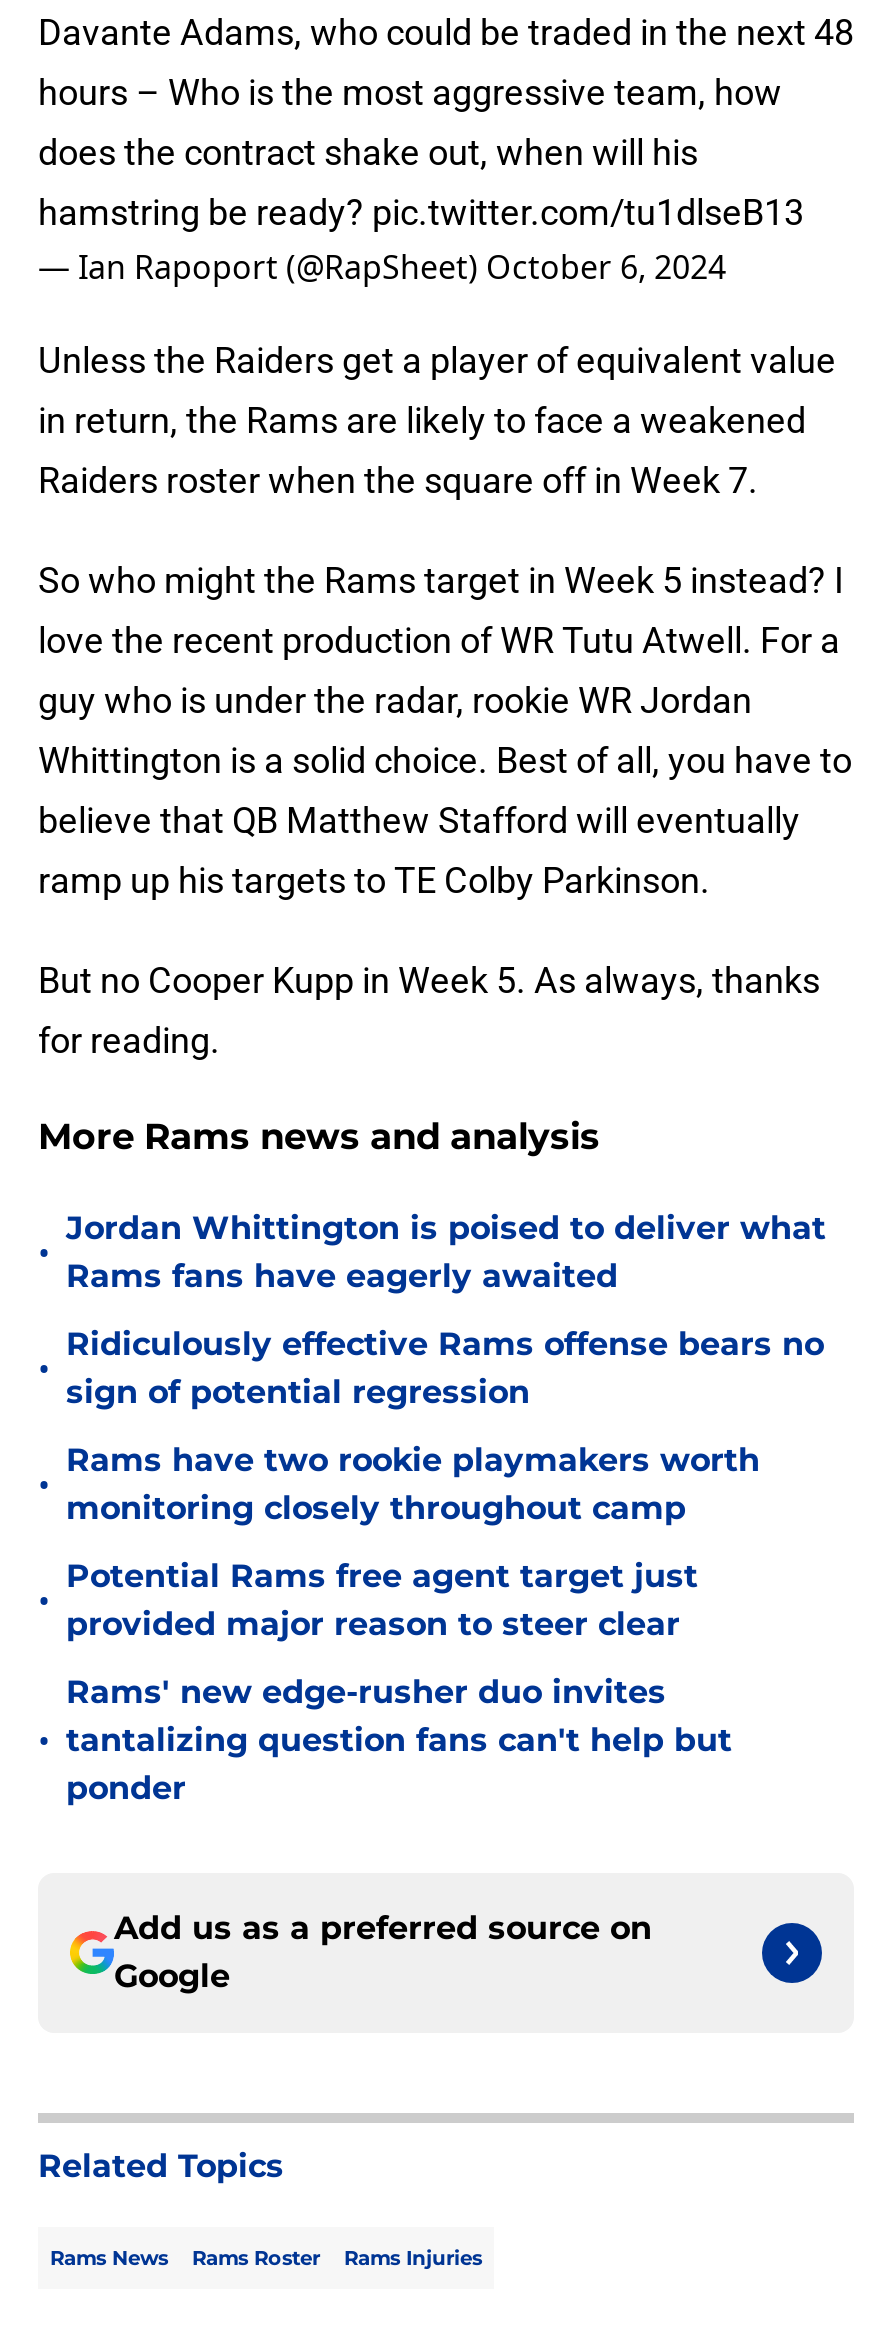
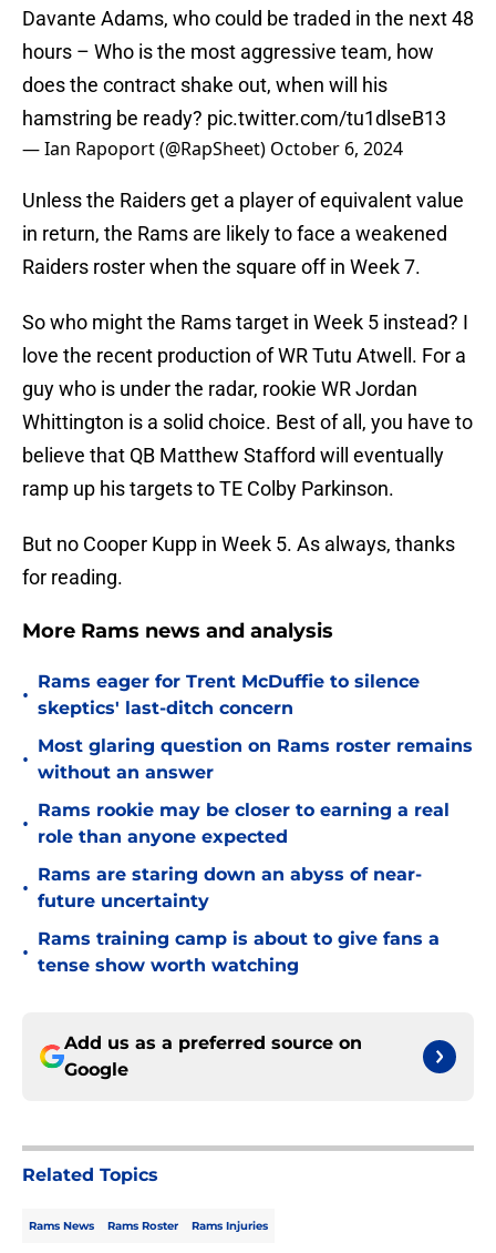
[66,1209,826,1295] Jordan Whittington is poised to deliver what | Rams fans have eagerly awaited -> [38,671,420,719] Rams eager for Trent McDuffie to silence | skeptics' last-ditch concern
[66,1325,824,1411] Ridiculously effective Rams offense bears no | sign of potential regression -> [38,735,473,783] Most glaring question on Rams roster remains | without an answer
[66,1441,760,1527] Rams have two rookie playmakers worth | monitoring closely throughout camp -> [38,799,449,847] Rams rookie may be closer to earning a real | role than anyone expected
[66,1557,698,1643] Potential Rams free agent target just | provided major reason to steer clear -> [38,864,422,911] Rams are staring down an abyss of near- | future uncertainty
[66,1673,732,1807] Rams' new edge-rusher duo invites | tantalizing question fans can't help but | ponder -> [38,928,440,976] Rams training camp is about to give fans a | tense show worth watching

